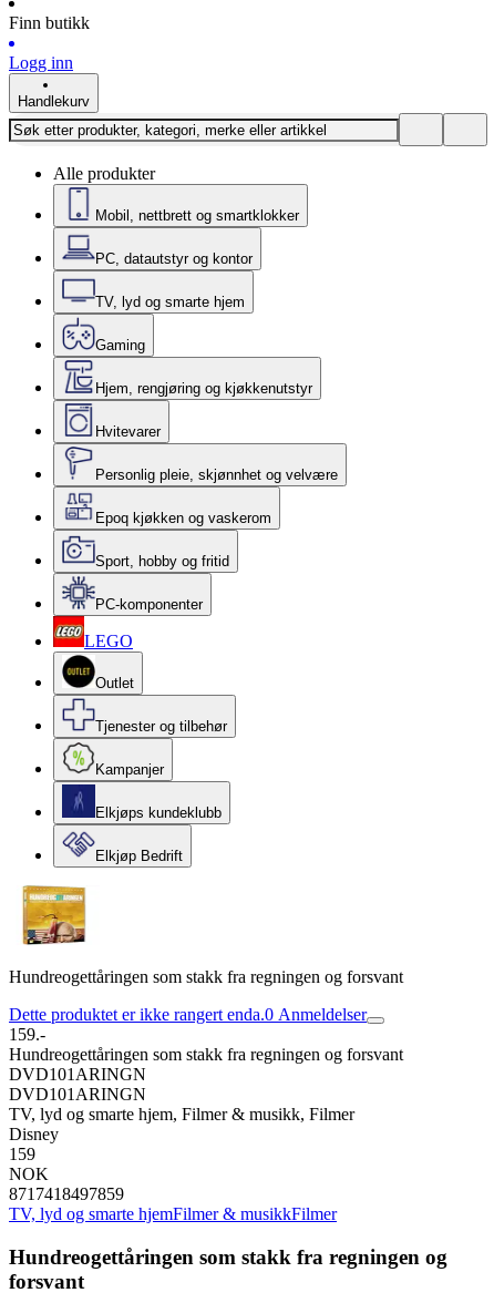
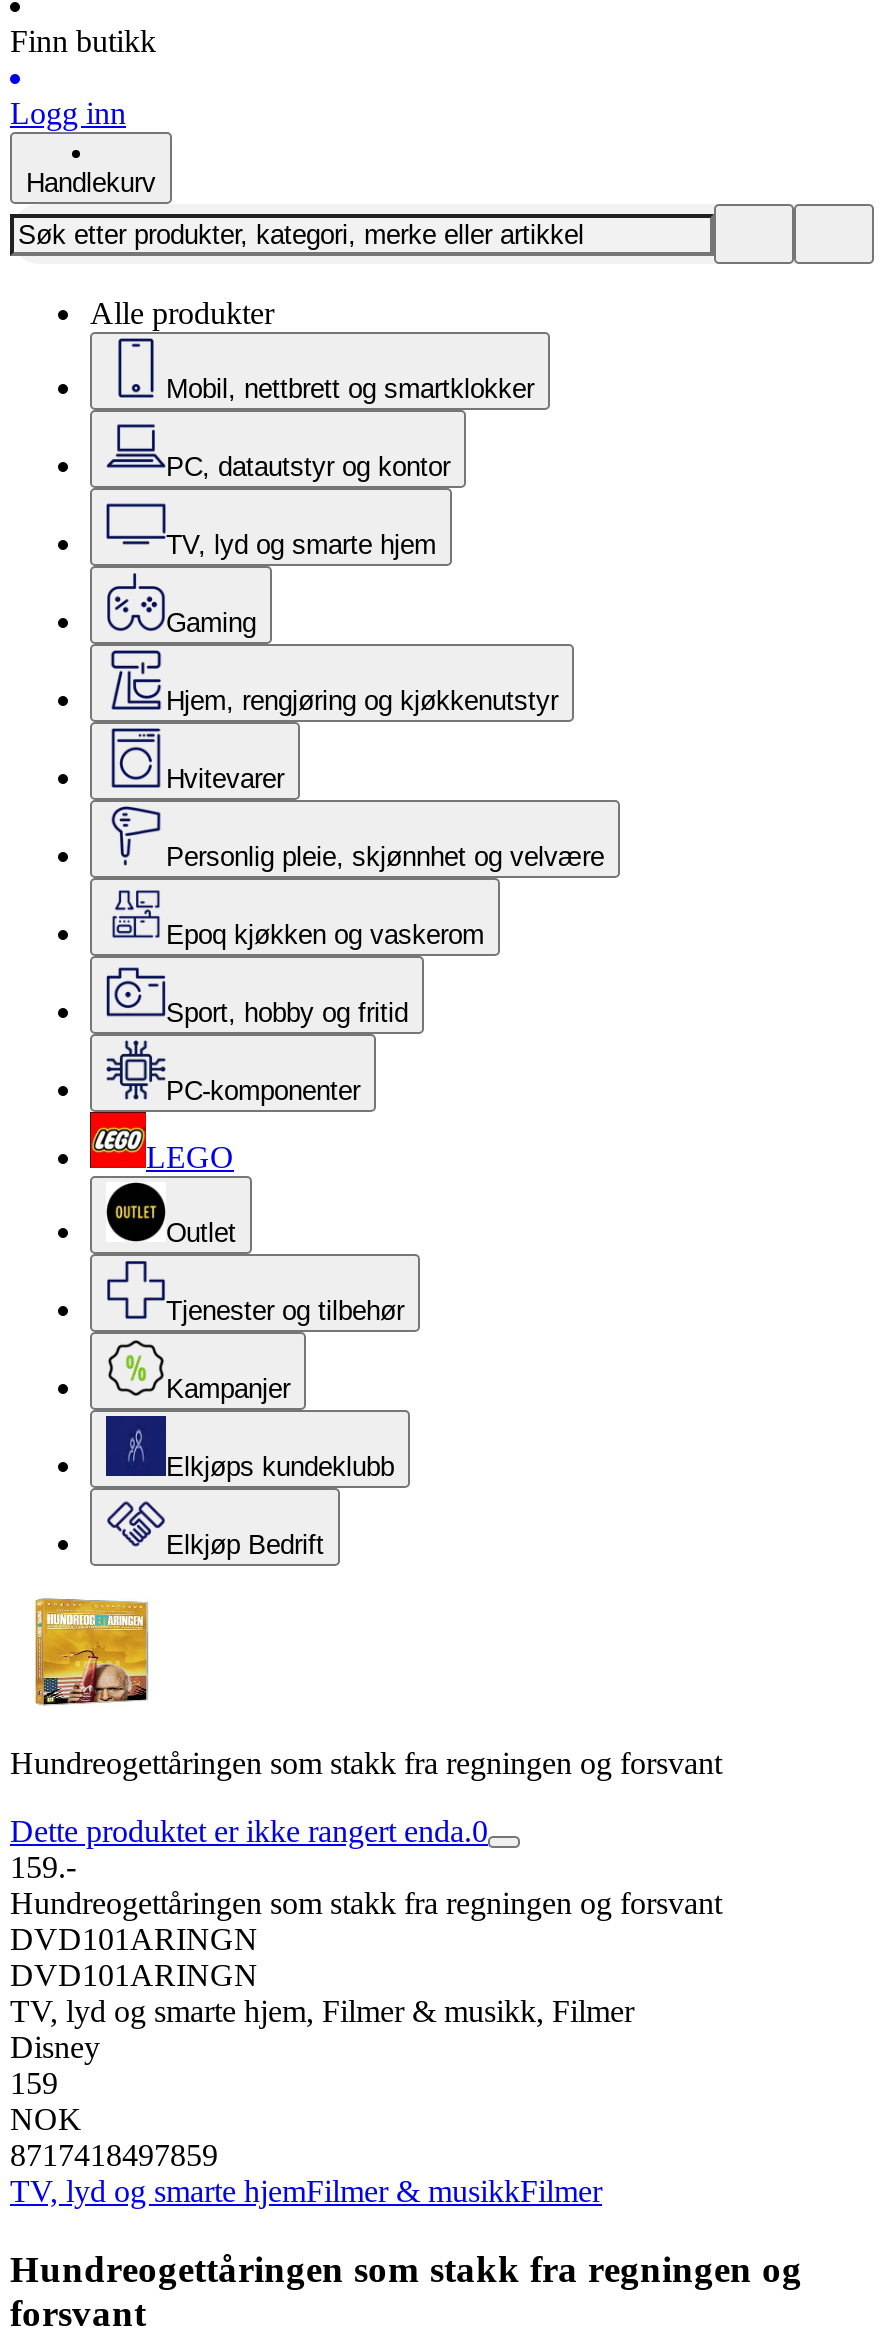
[9,1005,367,1024] Dette produktet er ikke rangert enda.0 Anmeldelser -> [10,1814,488,1848] Dette produktet er ikke rangert enda.0

